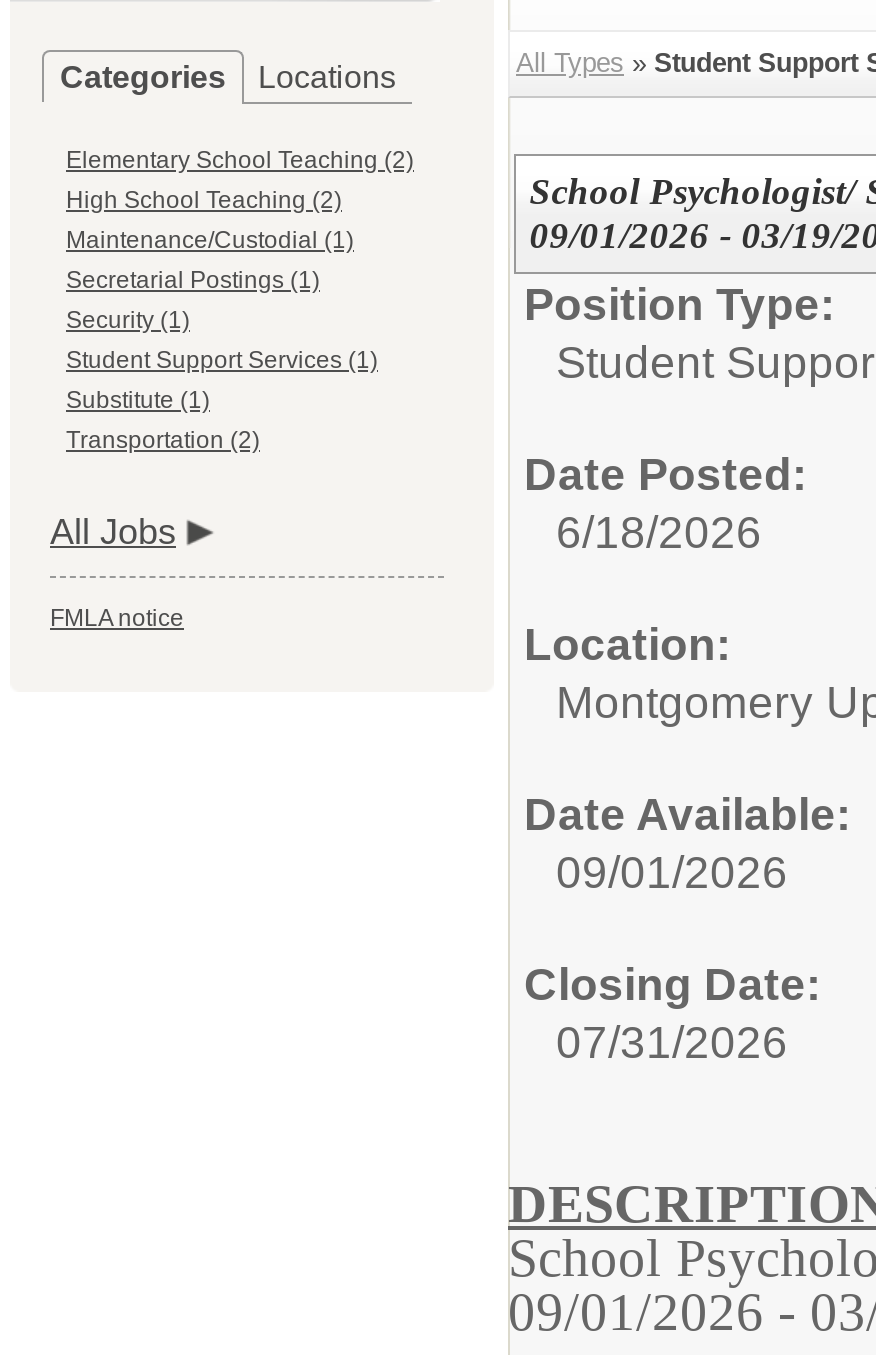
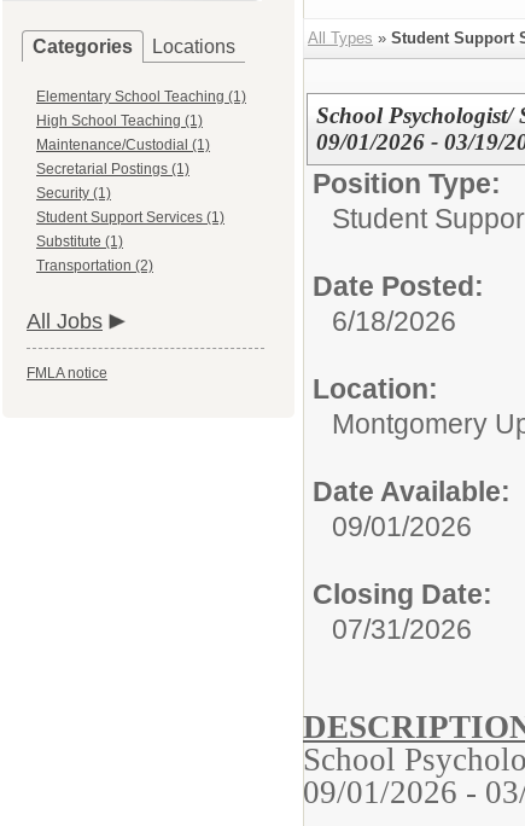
[66,146,414,174] Elementary School Teaching (2) -> [36,88,246,105] Elementary School Teaching (1)
[66,186,342,214] High School Teaching (2) -> [36,112,203,129] High School Teaching (1)

